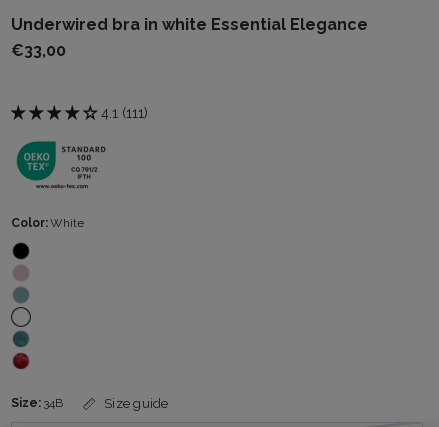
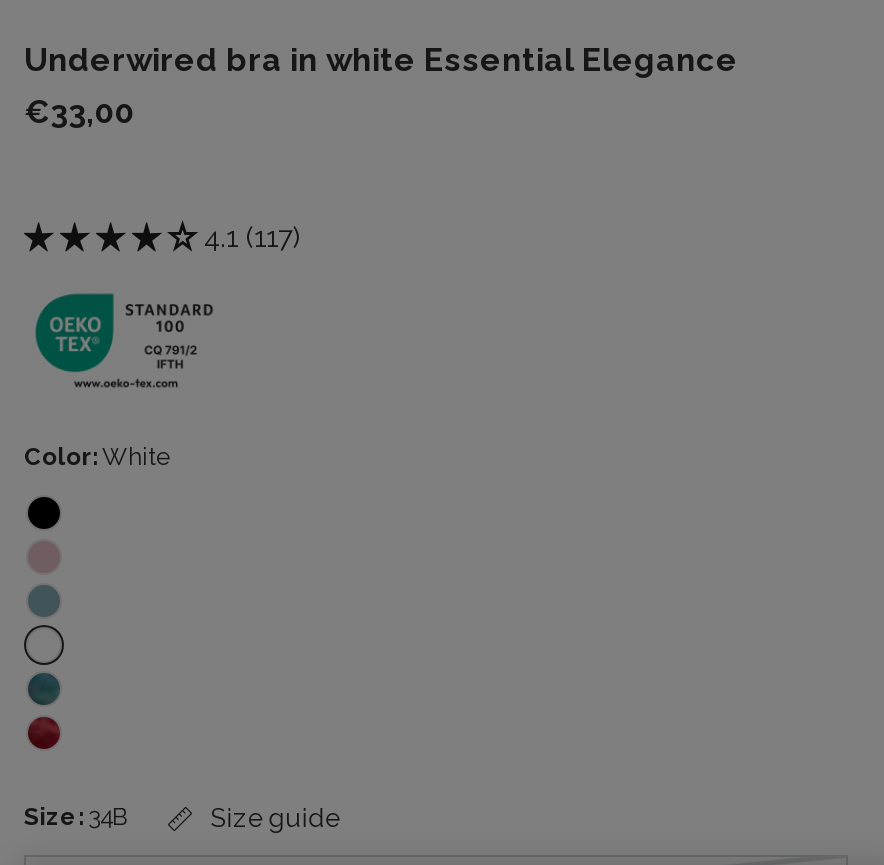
[101,105,148,121] 4.1 (111) -> [204,222,300,254] 4.1 (117)

